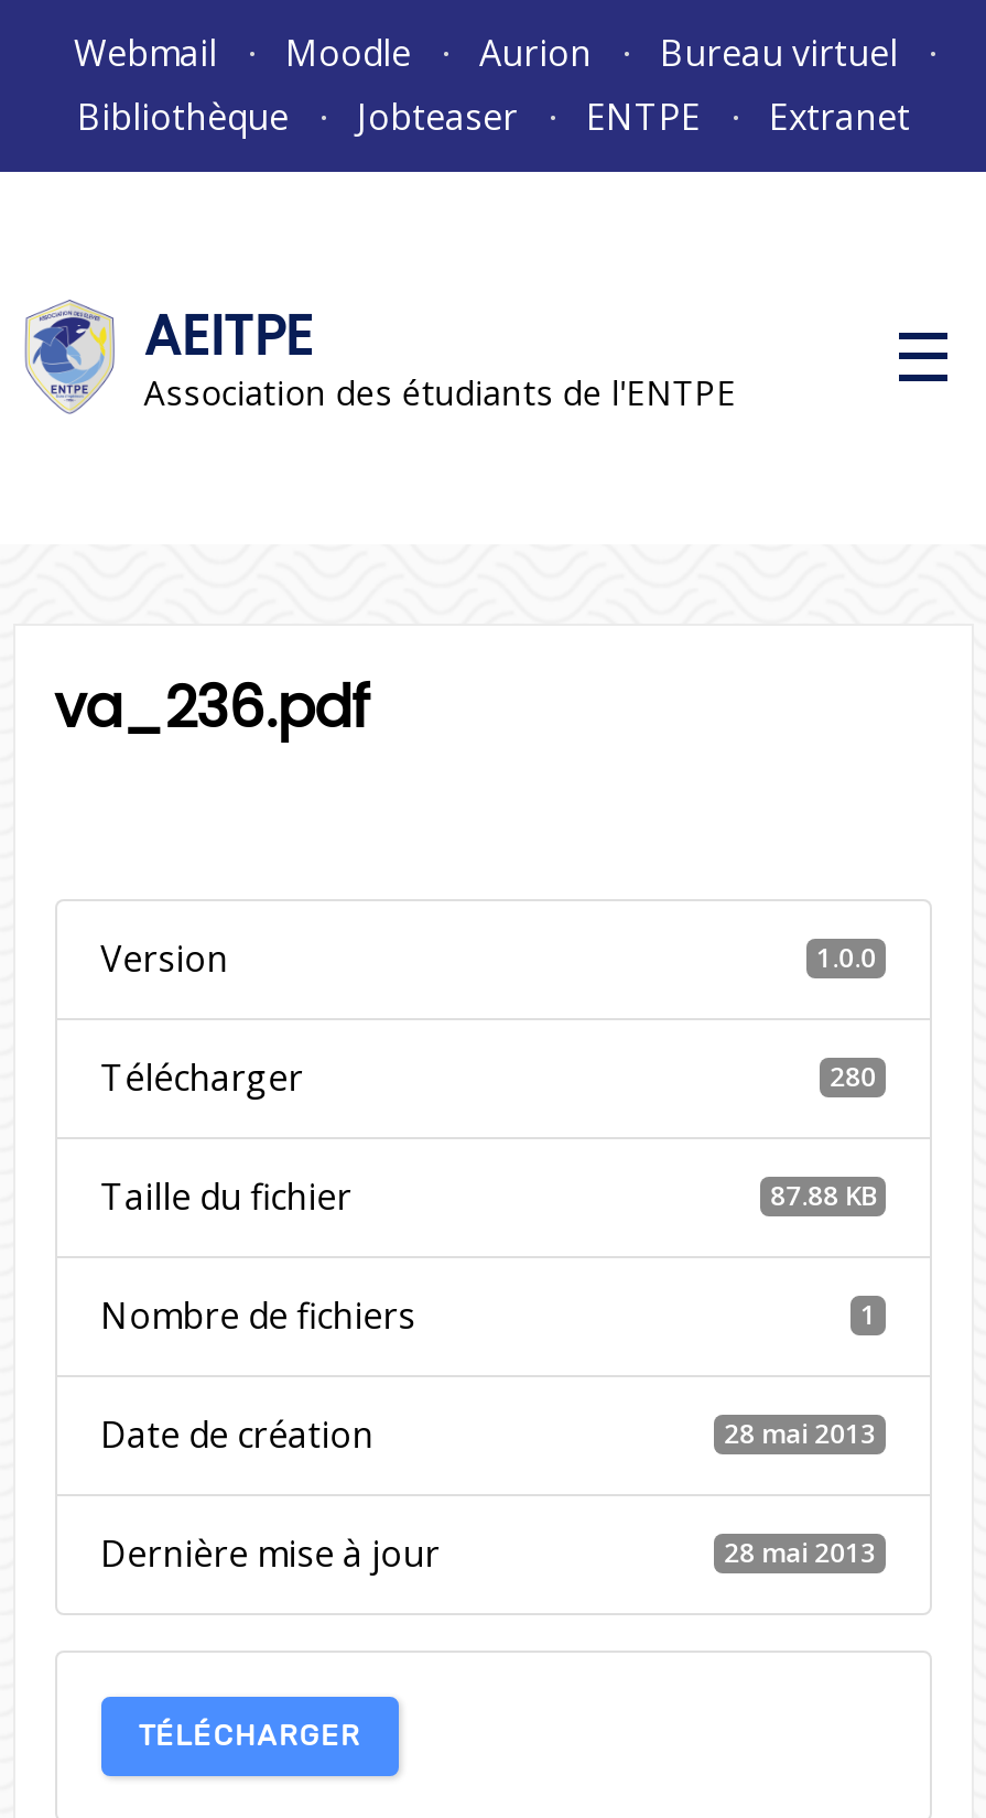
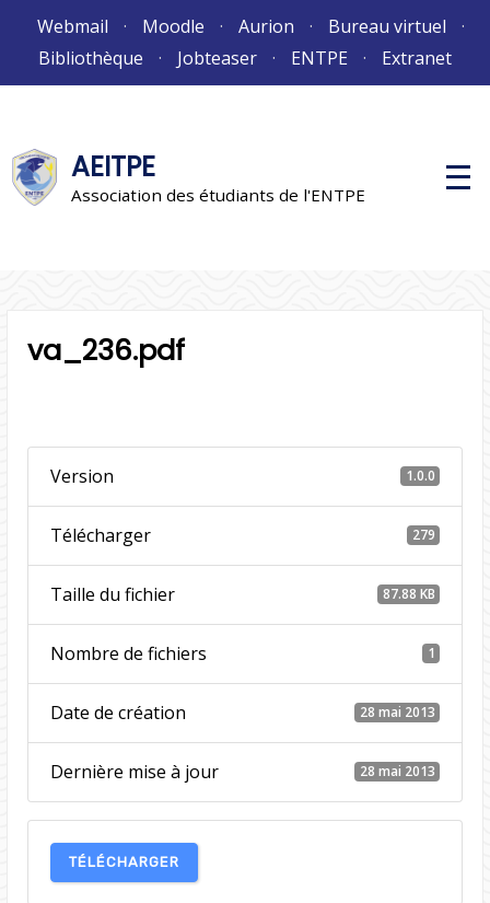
[830,1058,876,1096] 280 -> [412,526,435,544] 279

